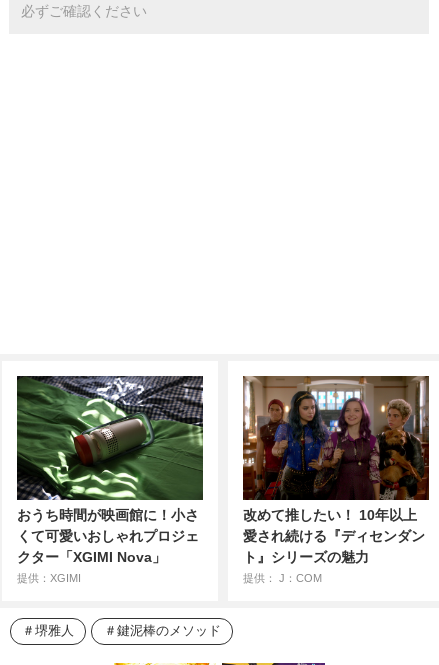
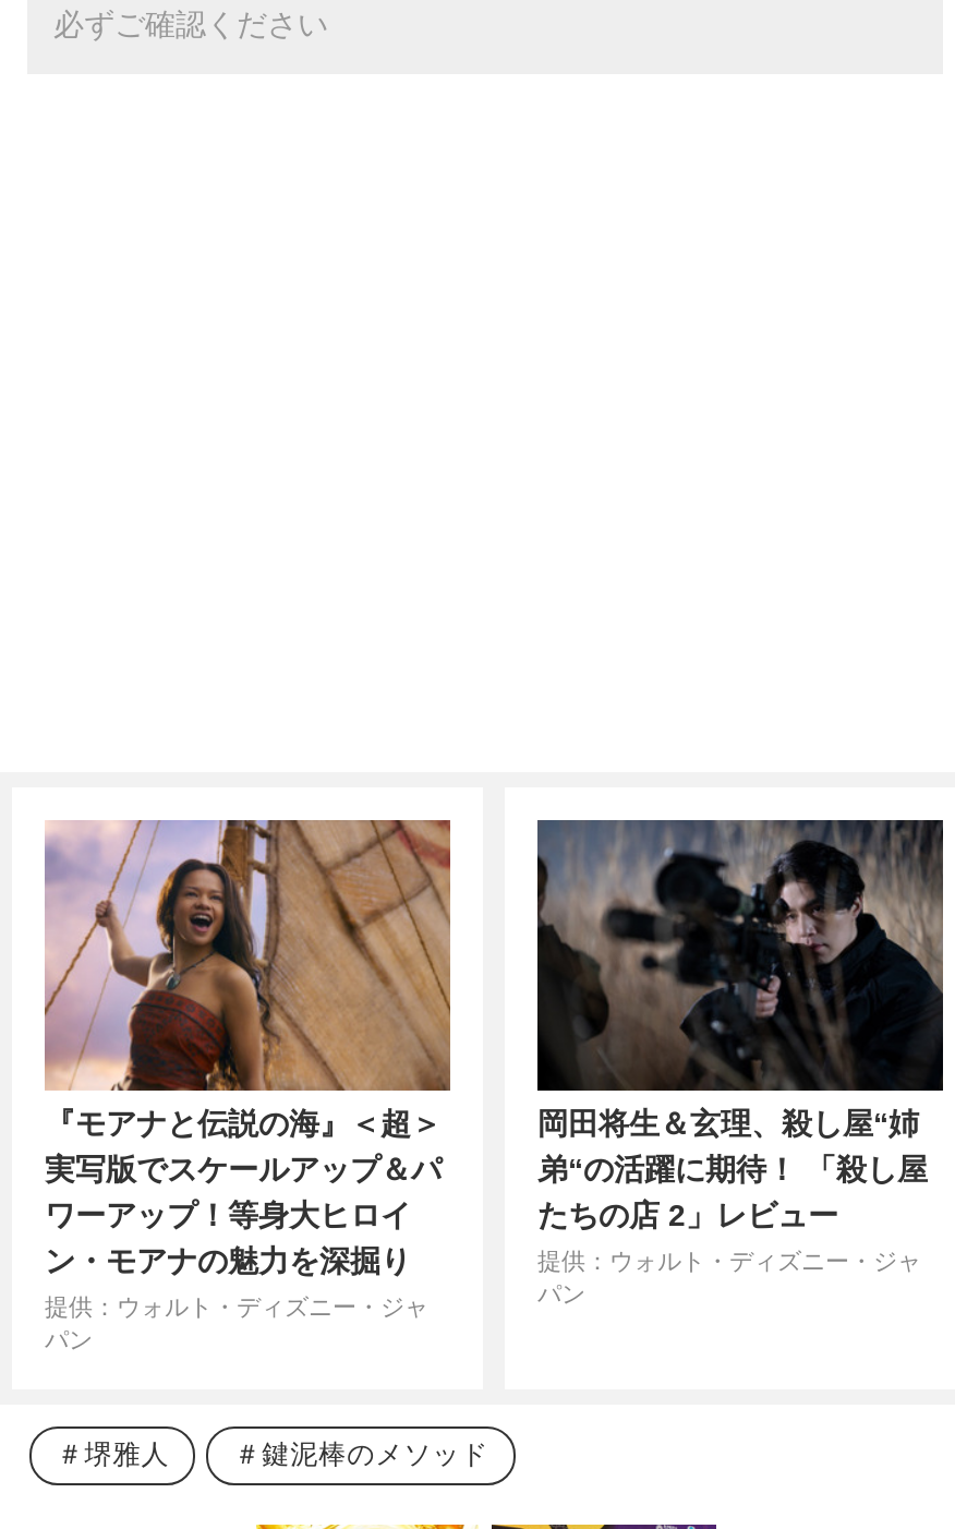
[16,375,204,464] [image] -> [43,818,452,1091] [image]
[242,375,429,464] [image] -> [537,818,943,1091] [image]
[17,507,199,584] おうち時間が映画館に！小さ | くて可愛いおしゃれプロジェ | クター「XGIMI Nova」 | 提供：XGIMI -> [45,1107,442,1353] 『モアナと伝説の海』＜超＞ | 実写版でスケールアップ＆パ | ワーアップ！等身大ヒロイ | ン・モアナの魅力を深掘り | 提供：ウォルト・ディズニー・ジャ | パン
[243,507,425,584] 改めて推したい！ 10年以上 | 愛され続ける『ディセンダン | ト』シリーズの魅力 | 提供： J：COM -> [537,1107,928,1307] 岡田将生＆玄理、殺し屋“姉 | 弟“の活躍に期待！ 「殺し屋 | たちの店 2」レビュー | 提供：ウォルト・ディズニー・ジャ | パン

